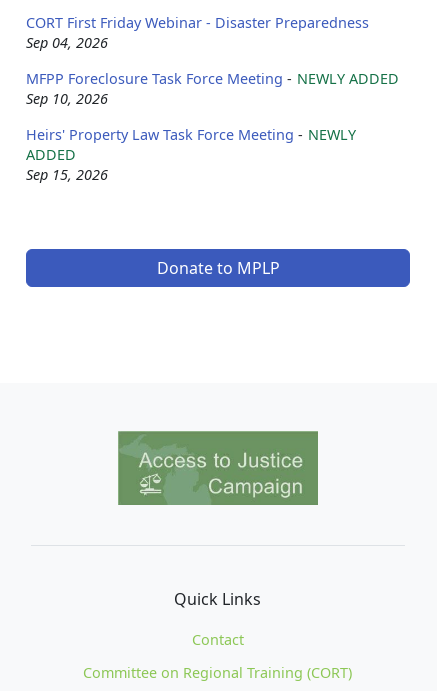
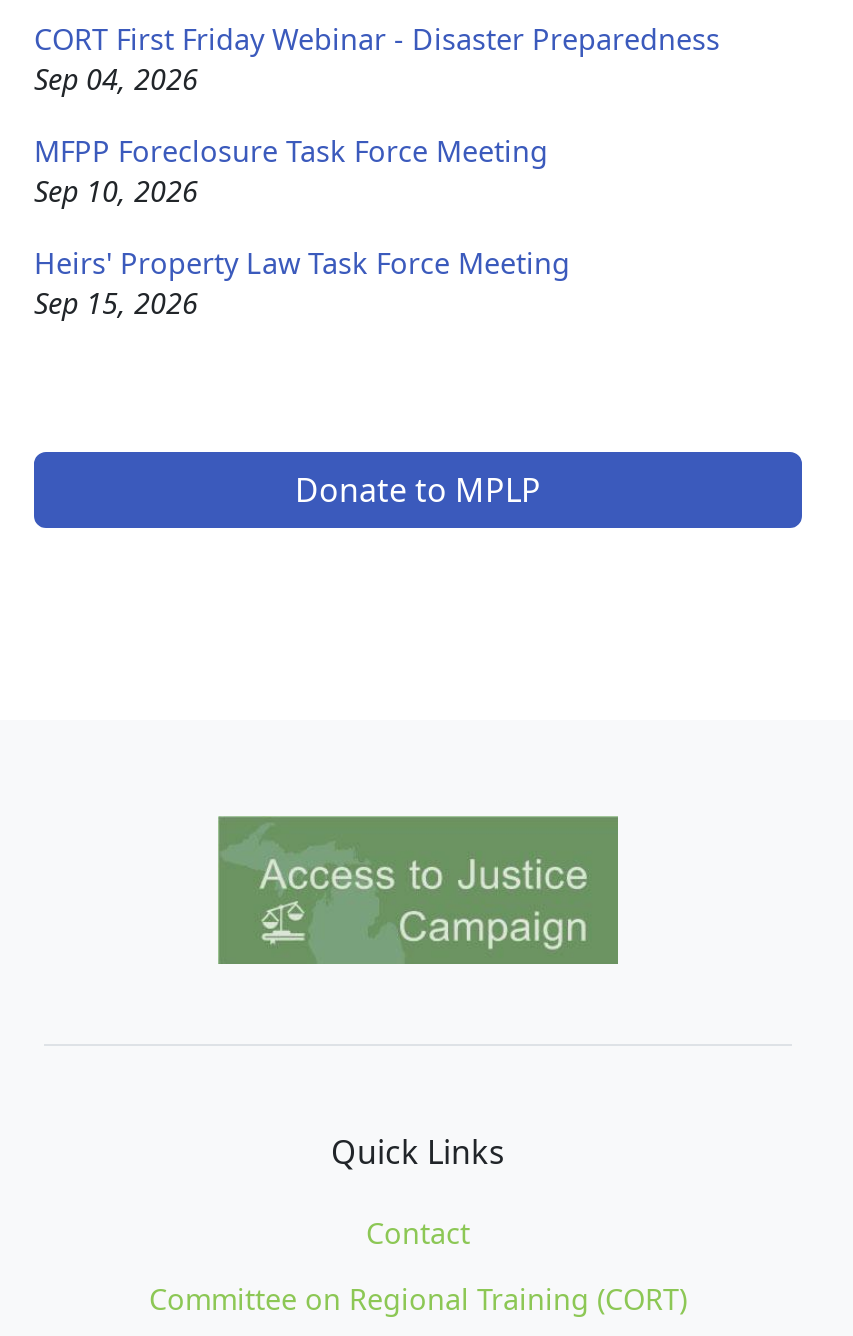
[26,69,399,88] MFPP Foreclosure Task Force Meeting - NEWLY ADDED -> [34,131,548,169] MFPP Foreclosure Task Force Meeting
[26,125,356,164] Heirs' Property Law Task Force Meeting - NEWLY | ADDED -> [34,243,570,281] Heirs' Property Law Task Force Meeting

